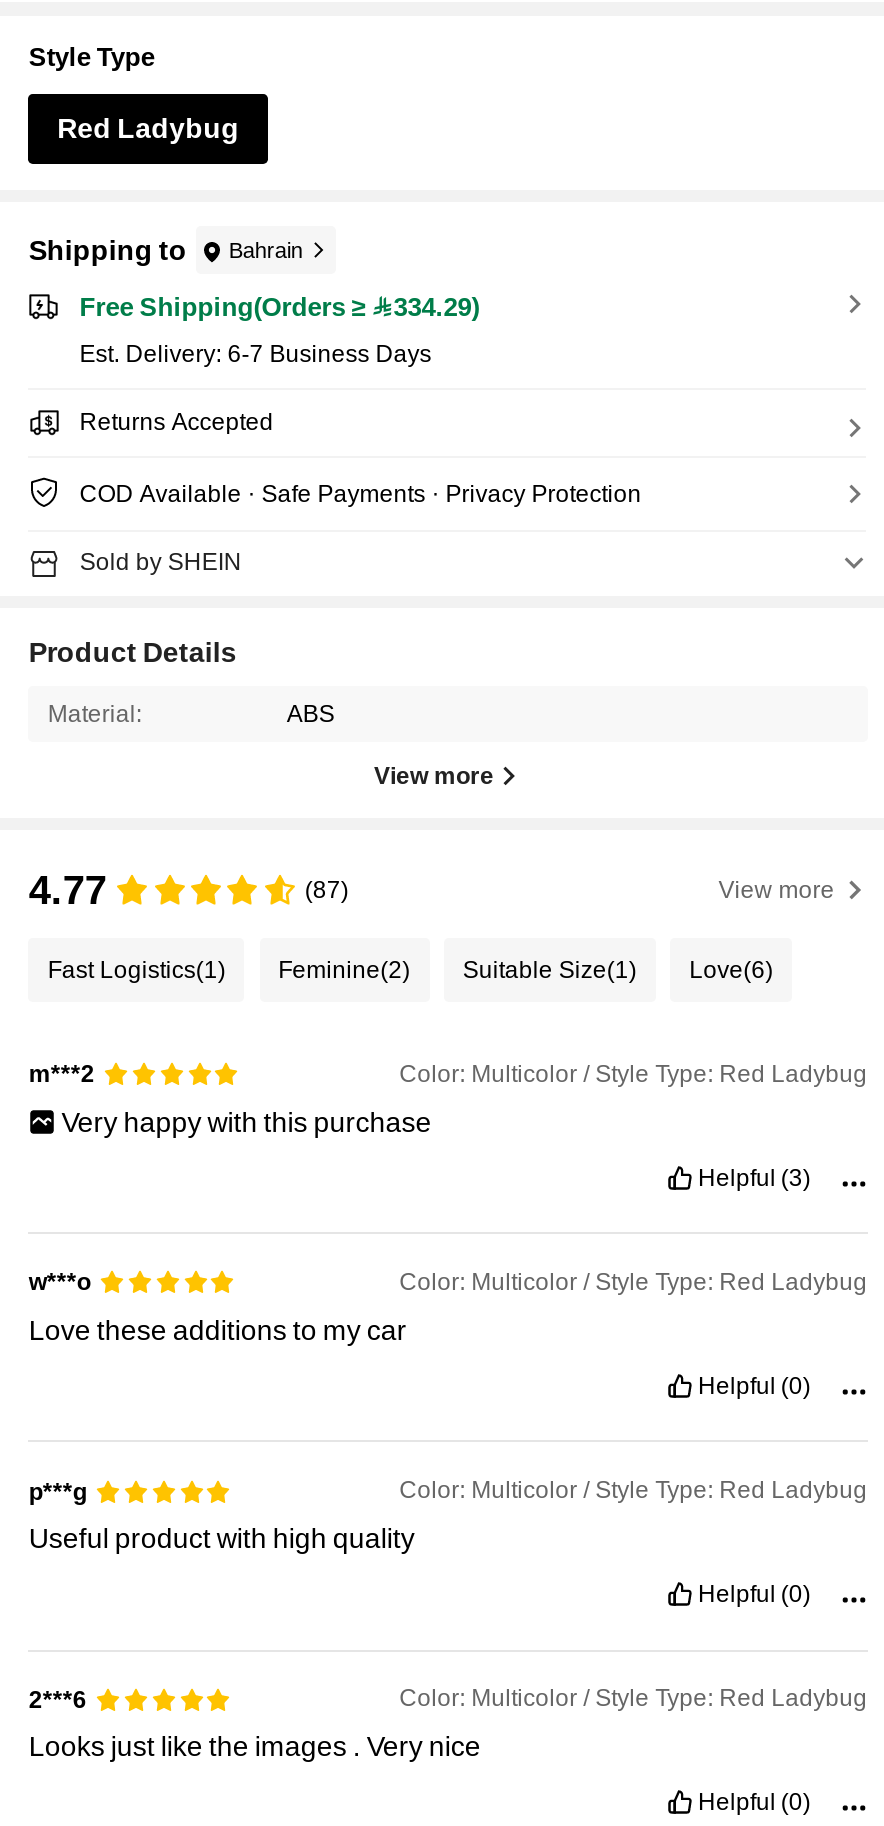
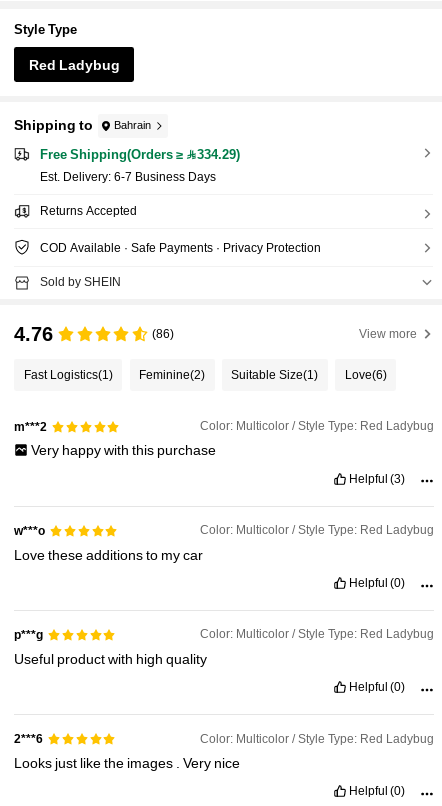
[29,635,494,913] Product Details | Material: | ABS | View more | 4.77 | (87) -> [14,322,174,346] 4.76 | (86)

